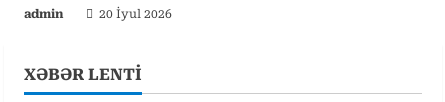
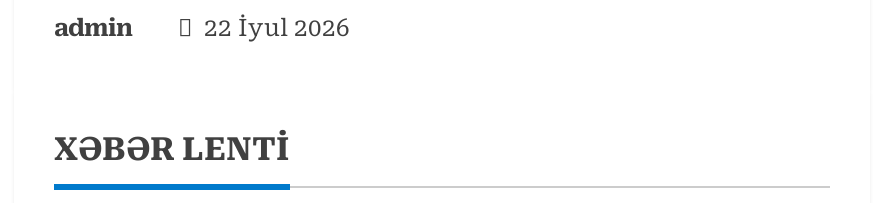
[96,7,172,21] 20 İyul 2026 -> [198,15,350,43] 22 İyul 2026

